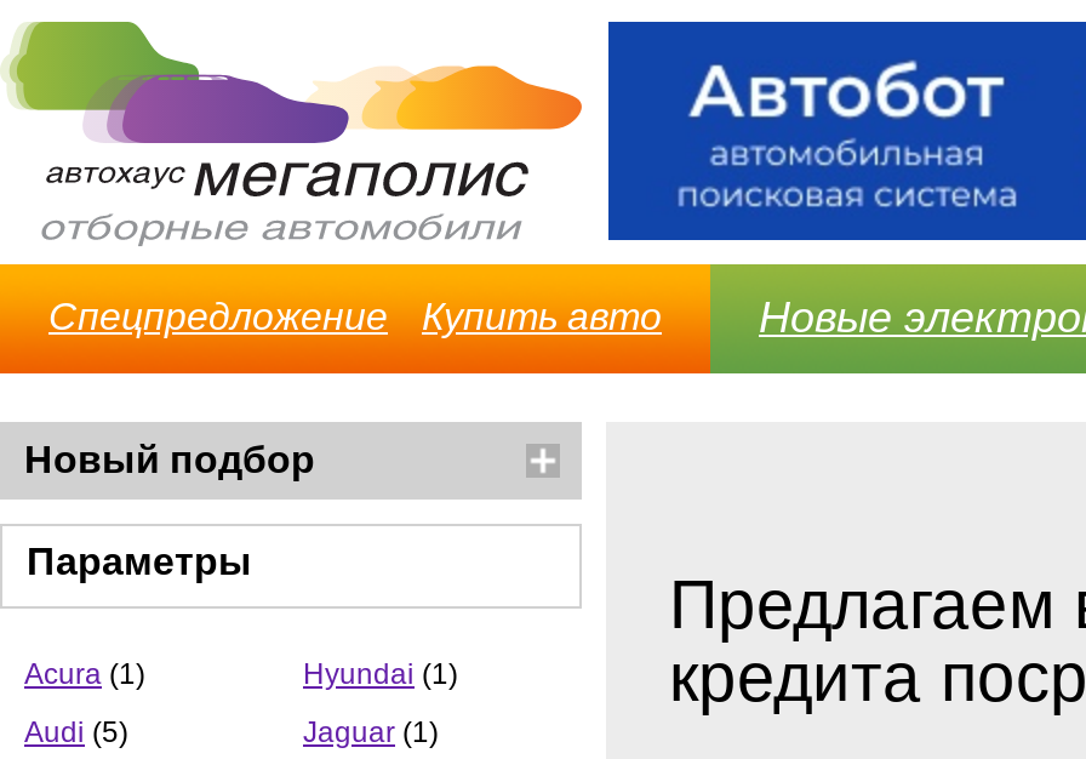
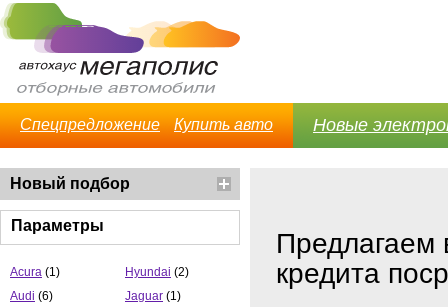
[606,19,1079,242] [image] -> none
[303,657,458,691] Hyundai (1) -> [125,265,189,279] Hyundai (2)
[24,715,128,749] Audi (5) -> [10,289,53,303] Audi (6)

